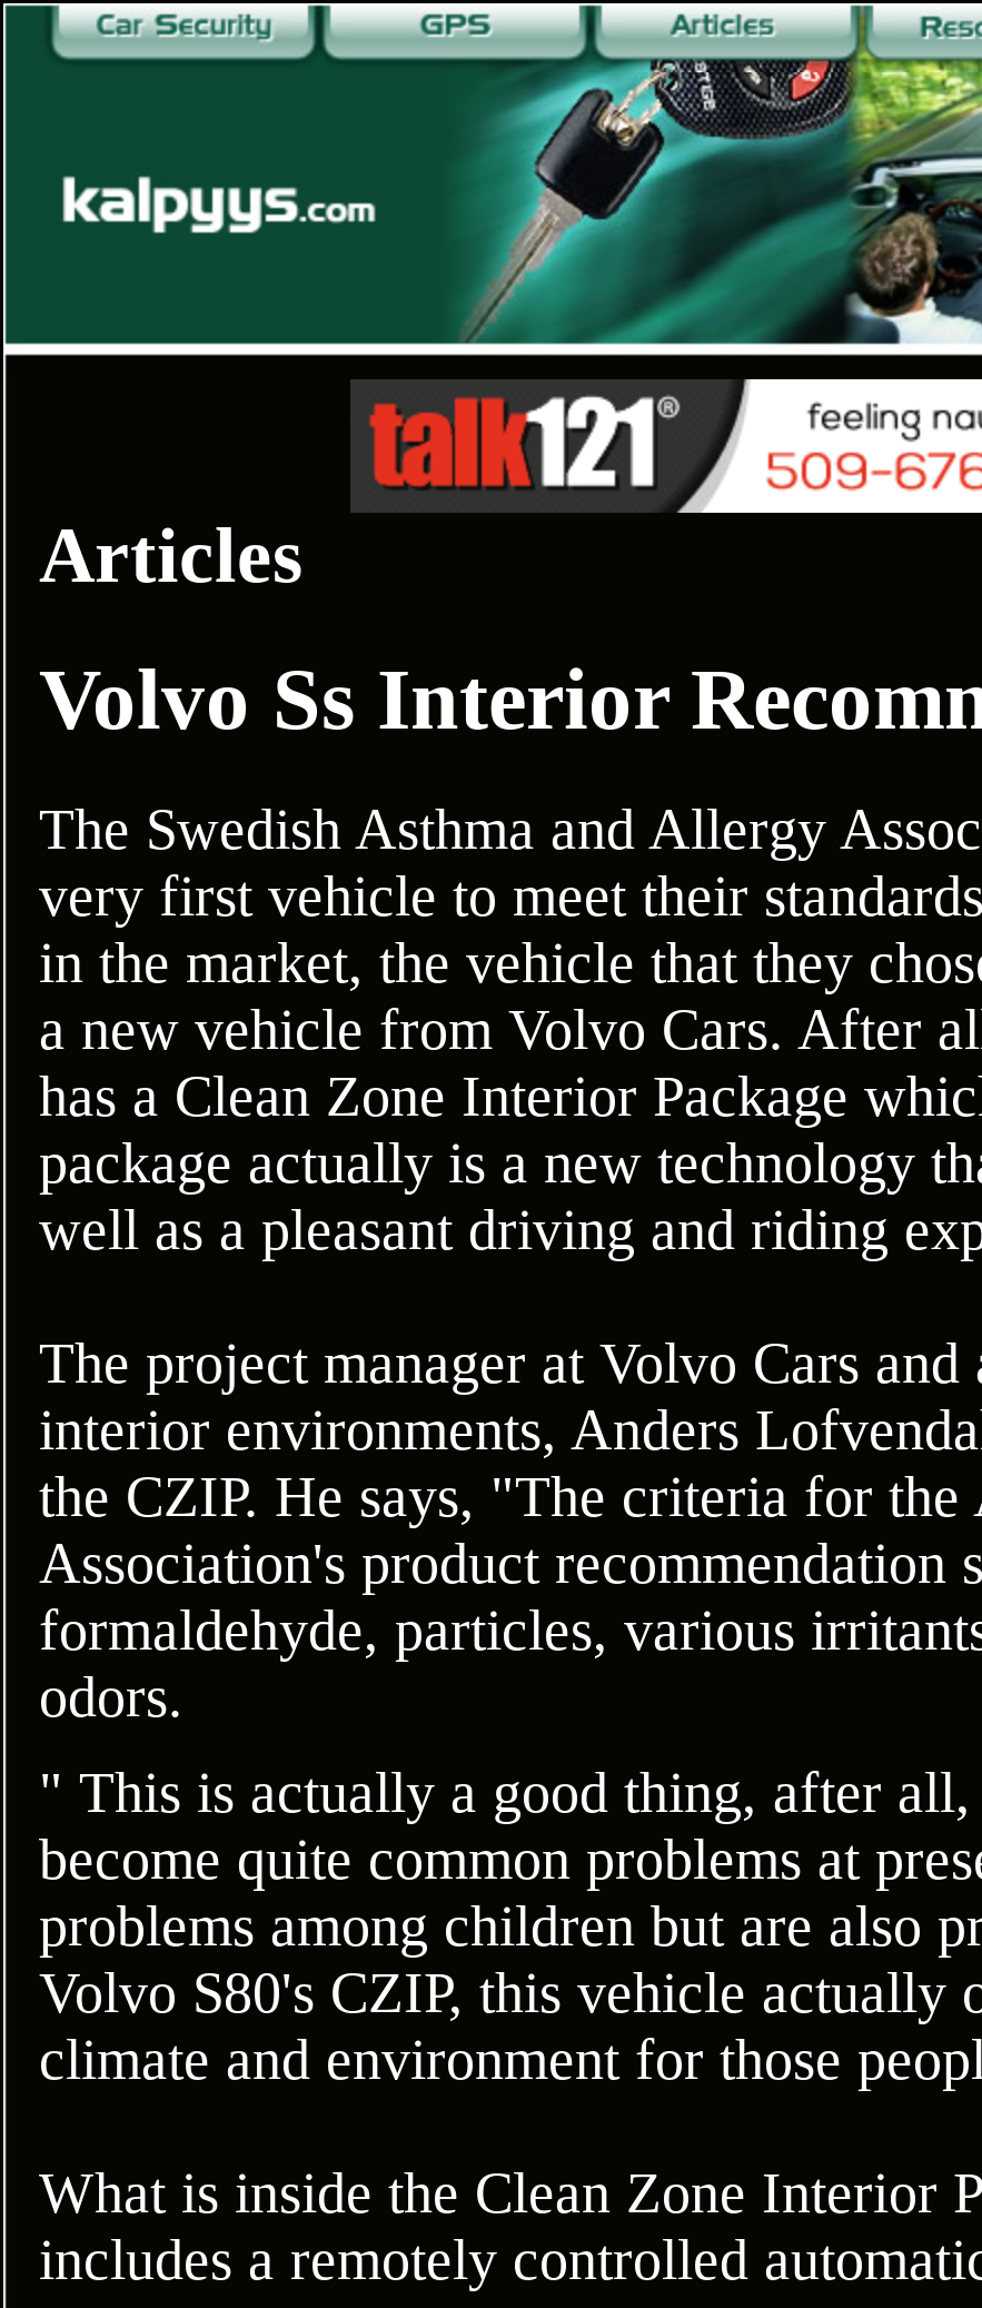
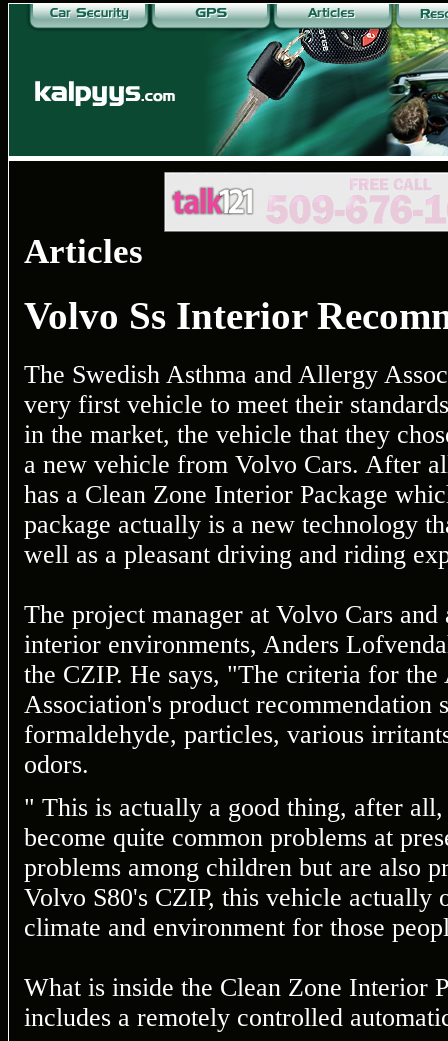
[353,379,975,515] [image] -> [164,171,445,232] [image]

